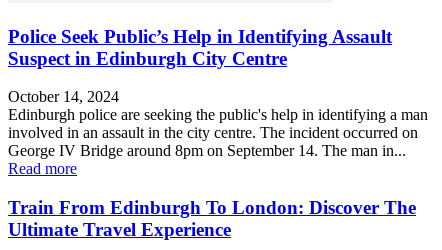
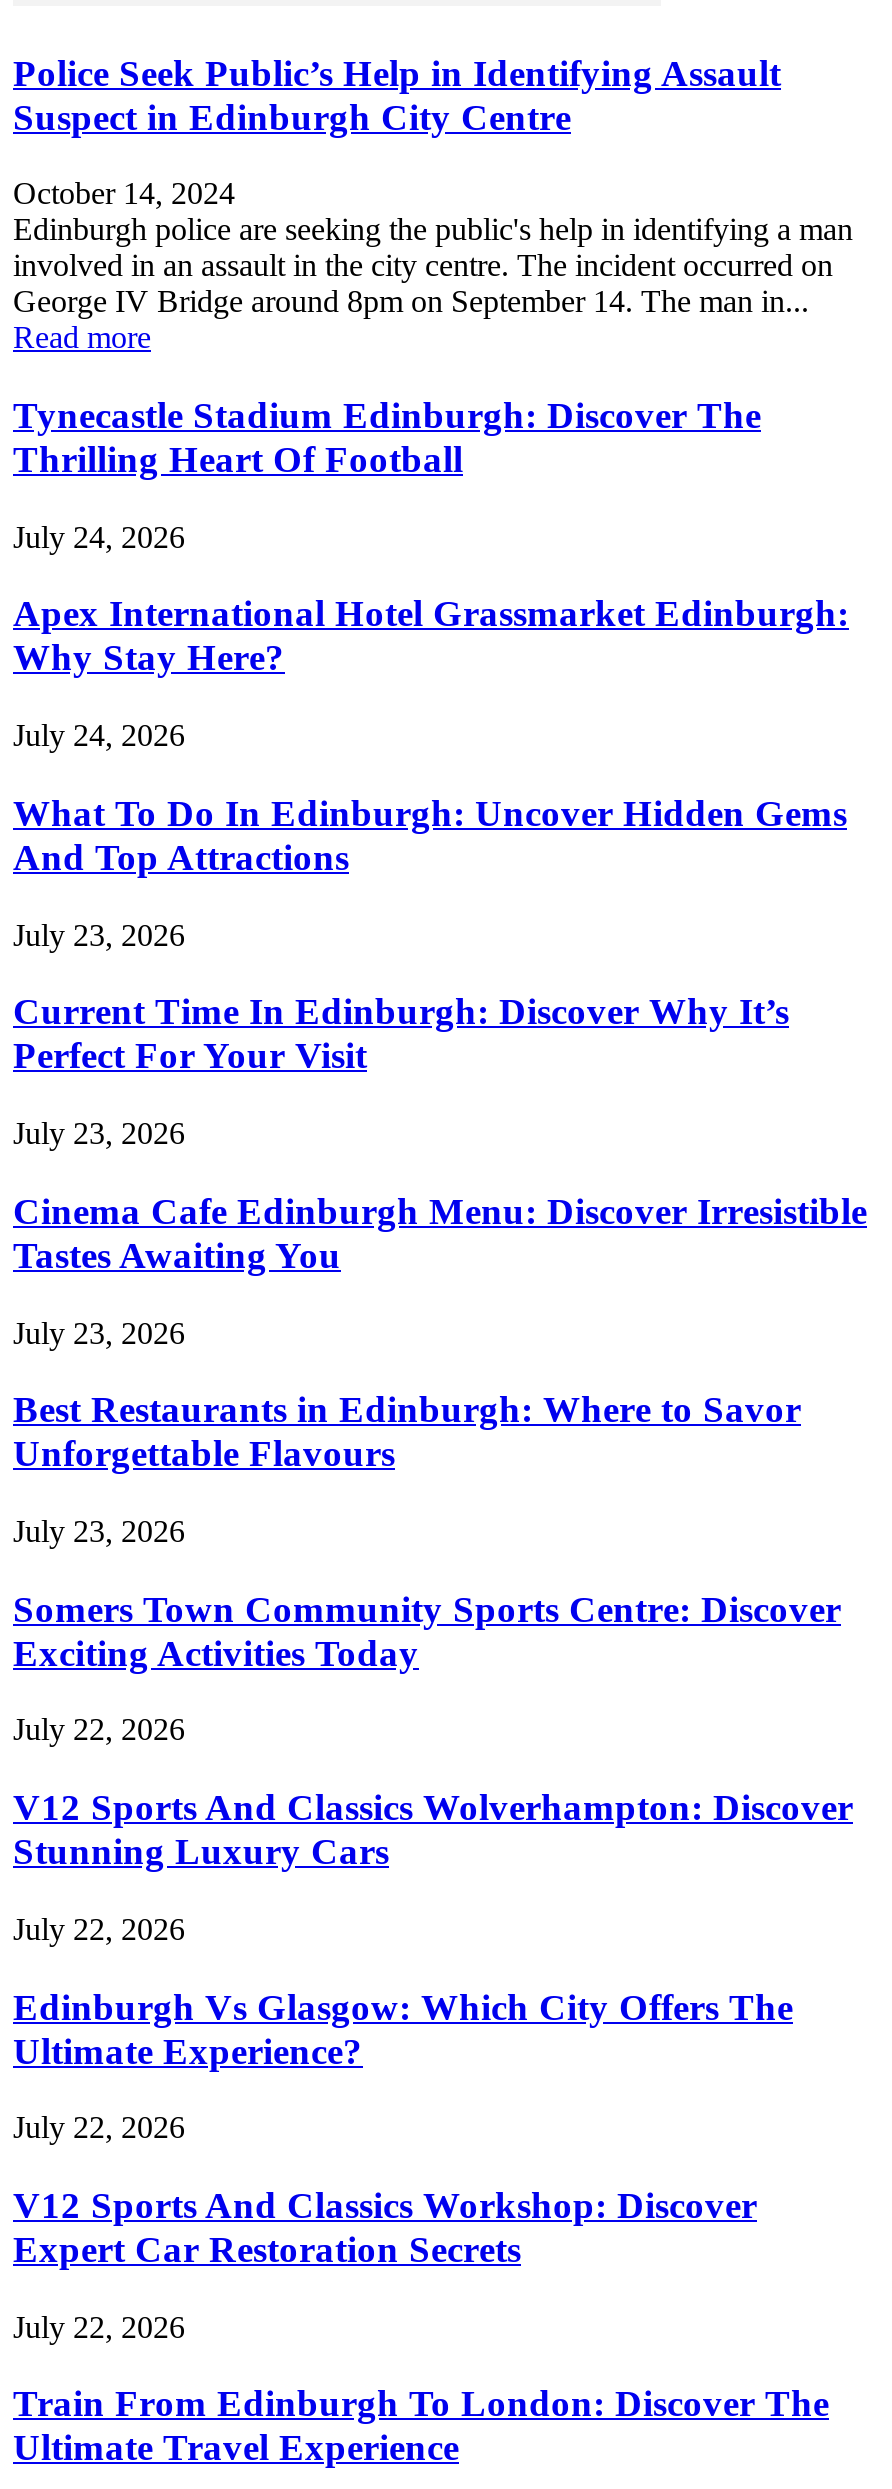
none -> [13,394,867,2343] Tynecastle Stadium Edinburgh: Discover The | Thrilling Heart Of Football | July 24, 2026 | Apex International Hotel Grassmarket Edinburgh: | Why Stay Here? | July 24, 2026 | What To Do In Edinburgh: Uncover Hidden Gems | And Top Attractions | July 23, 2026 | Current Time In Edinburgh: Discover Why It’s | Perfect For Your Visit | July 23, 2026 | Cinema Cafe Edinburgh Menu: Discover Irresistible | Tastes Awaiting You | July 23, 2026 | Best Restaurants in Edinburgh: Where to Savor | Unforgettable Flavours | July 23, 2026 | Somers Town Community Sports Centre: Discover | Exciting Activities Today | July 22, 2026 | V12 Sports And Classics Wolverhampton: Discover | Stunning Luxury Cars | July 22, 2026 | Edinburgh Vs Glasgow: Which City Offers The | Ultimate Experience? | July 22, 2026 | V12 Sports And Classics Workshop: Discover | Expert Car Restoration Secrets | July 22, 2026

